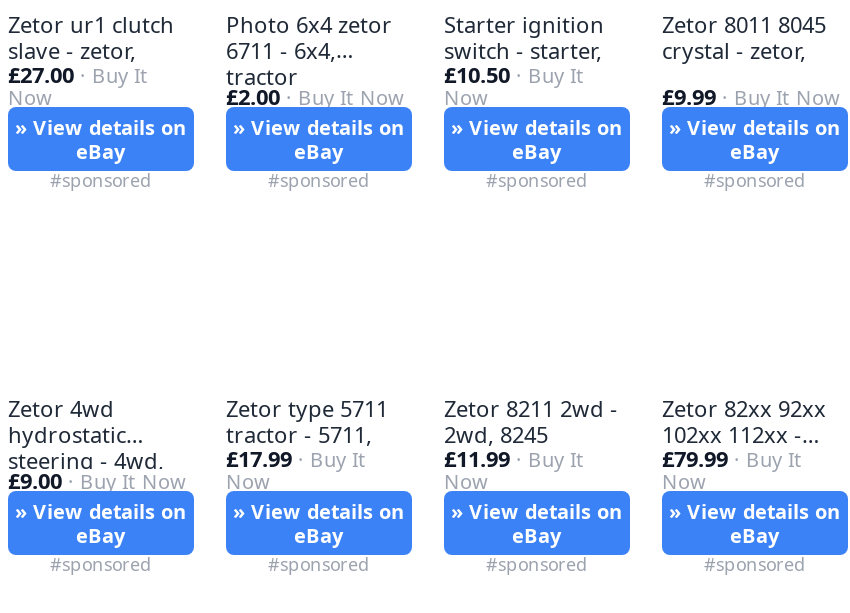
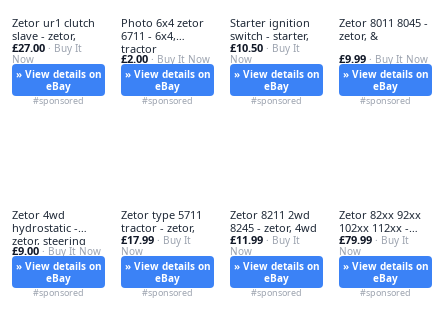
[662,8,826,64] Zetor 8011 8045 | crystal - zetor, -> [339,14,428,42] Zetor 8011 8045 - | zetor, &
[444,393,618,449] Zetor 8211 2wd - | 2wd, 8245 -> [230,207,317,235] Zetor 8211 2wd | 8245 - zetor, 4wd
[8,419,164,475] hydrostatic | steering - 4wd, -> [12,220,86,248] hydrostatic - | zetor, steering
[226,419,372,449] tractor - 5711, -> [121,220,195,235] tractor - zetor,

